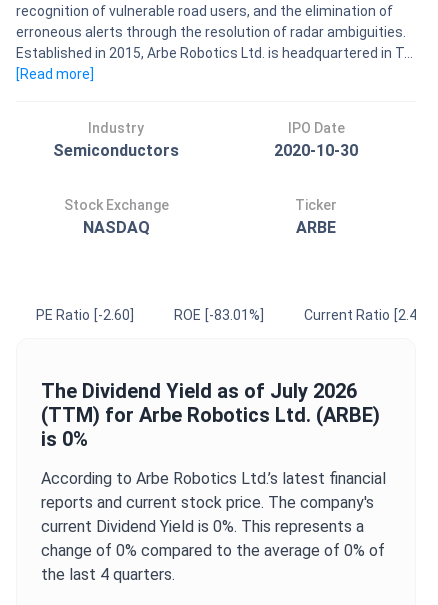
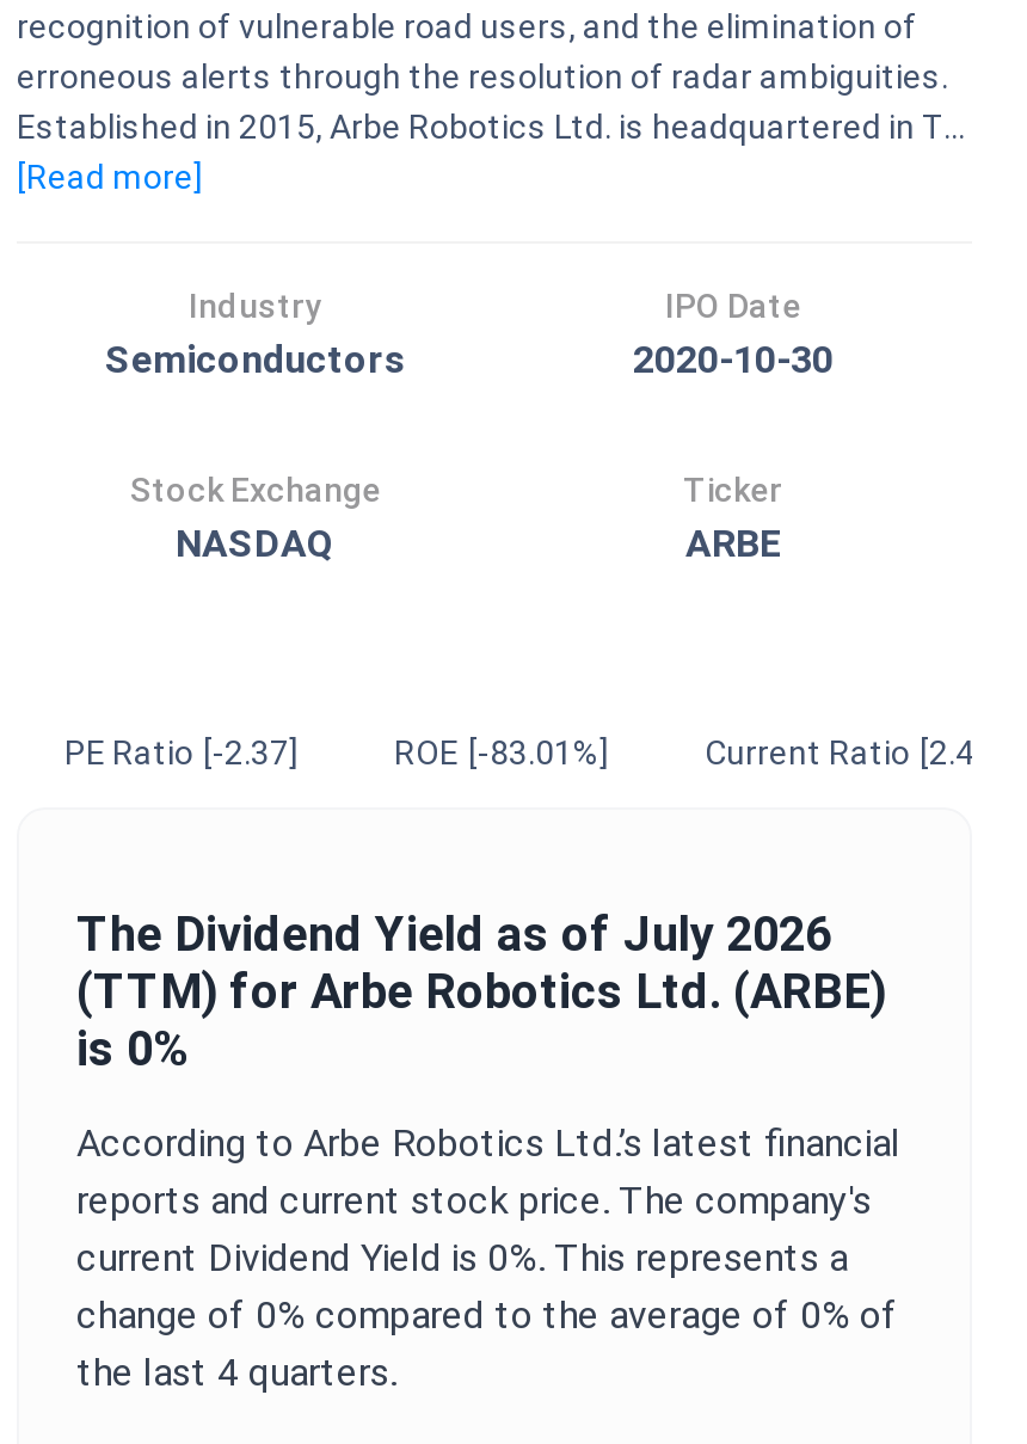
[36,307,134,323] PE Ratio [-2.60] -> [64,733,299,772] PE Ratio [-2.37]

